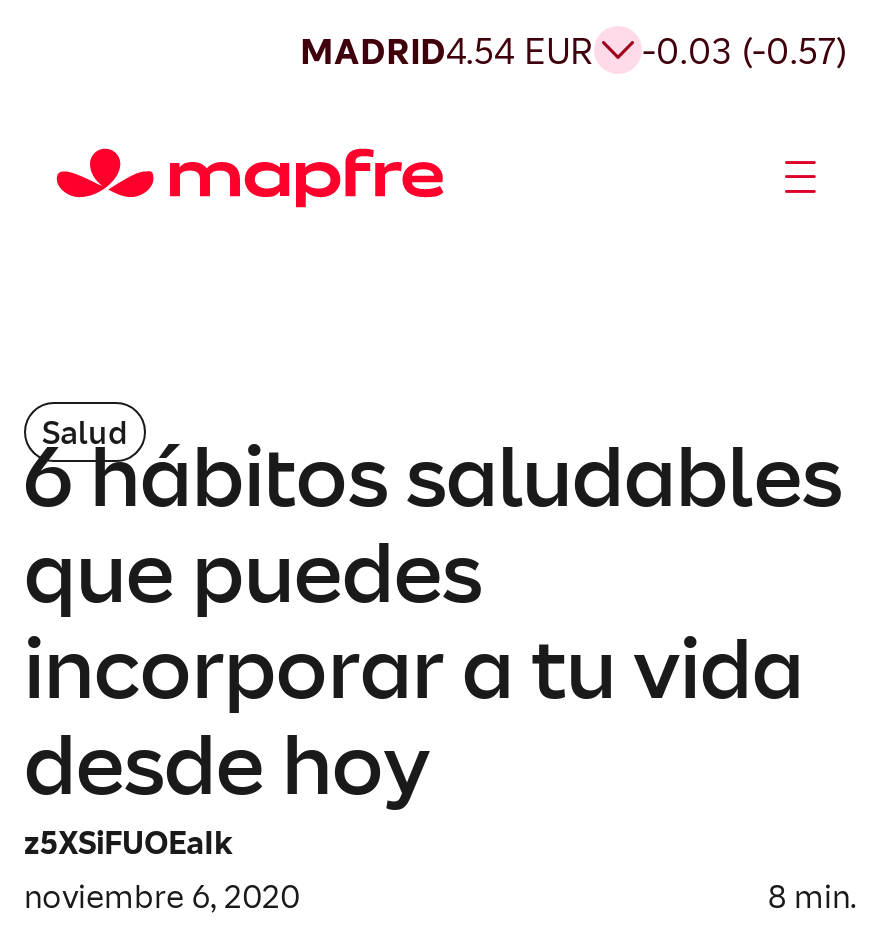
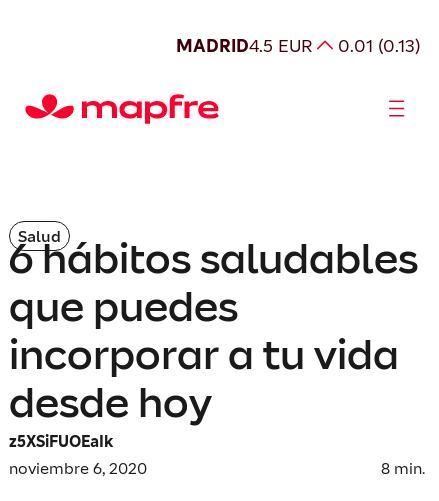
[300,27,594,73] MADRID4.54 EUR -> [176,33,313,56] MADRID4.5 EUR
[642,27,848,73] -0.03 (-0.57) -> [338,33,421,56] 0.01 (0.13)

